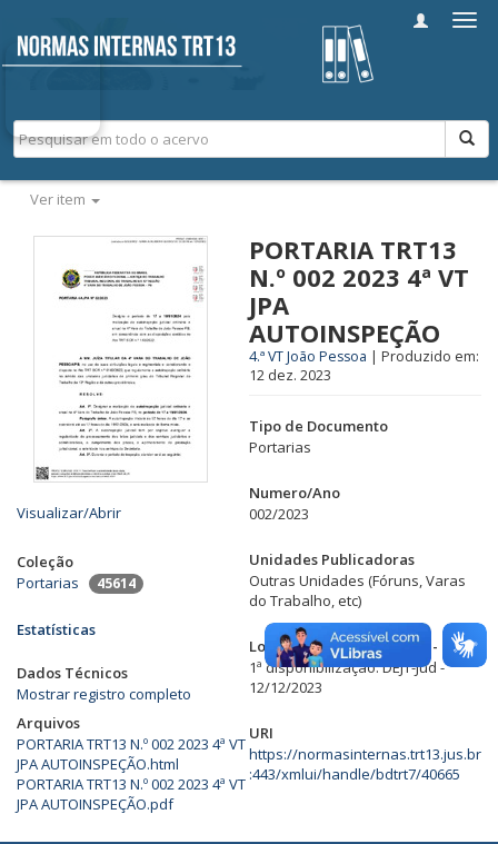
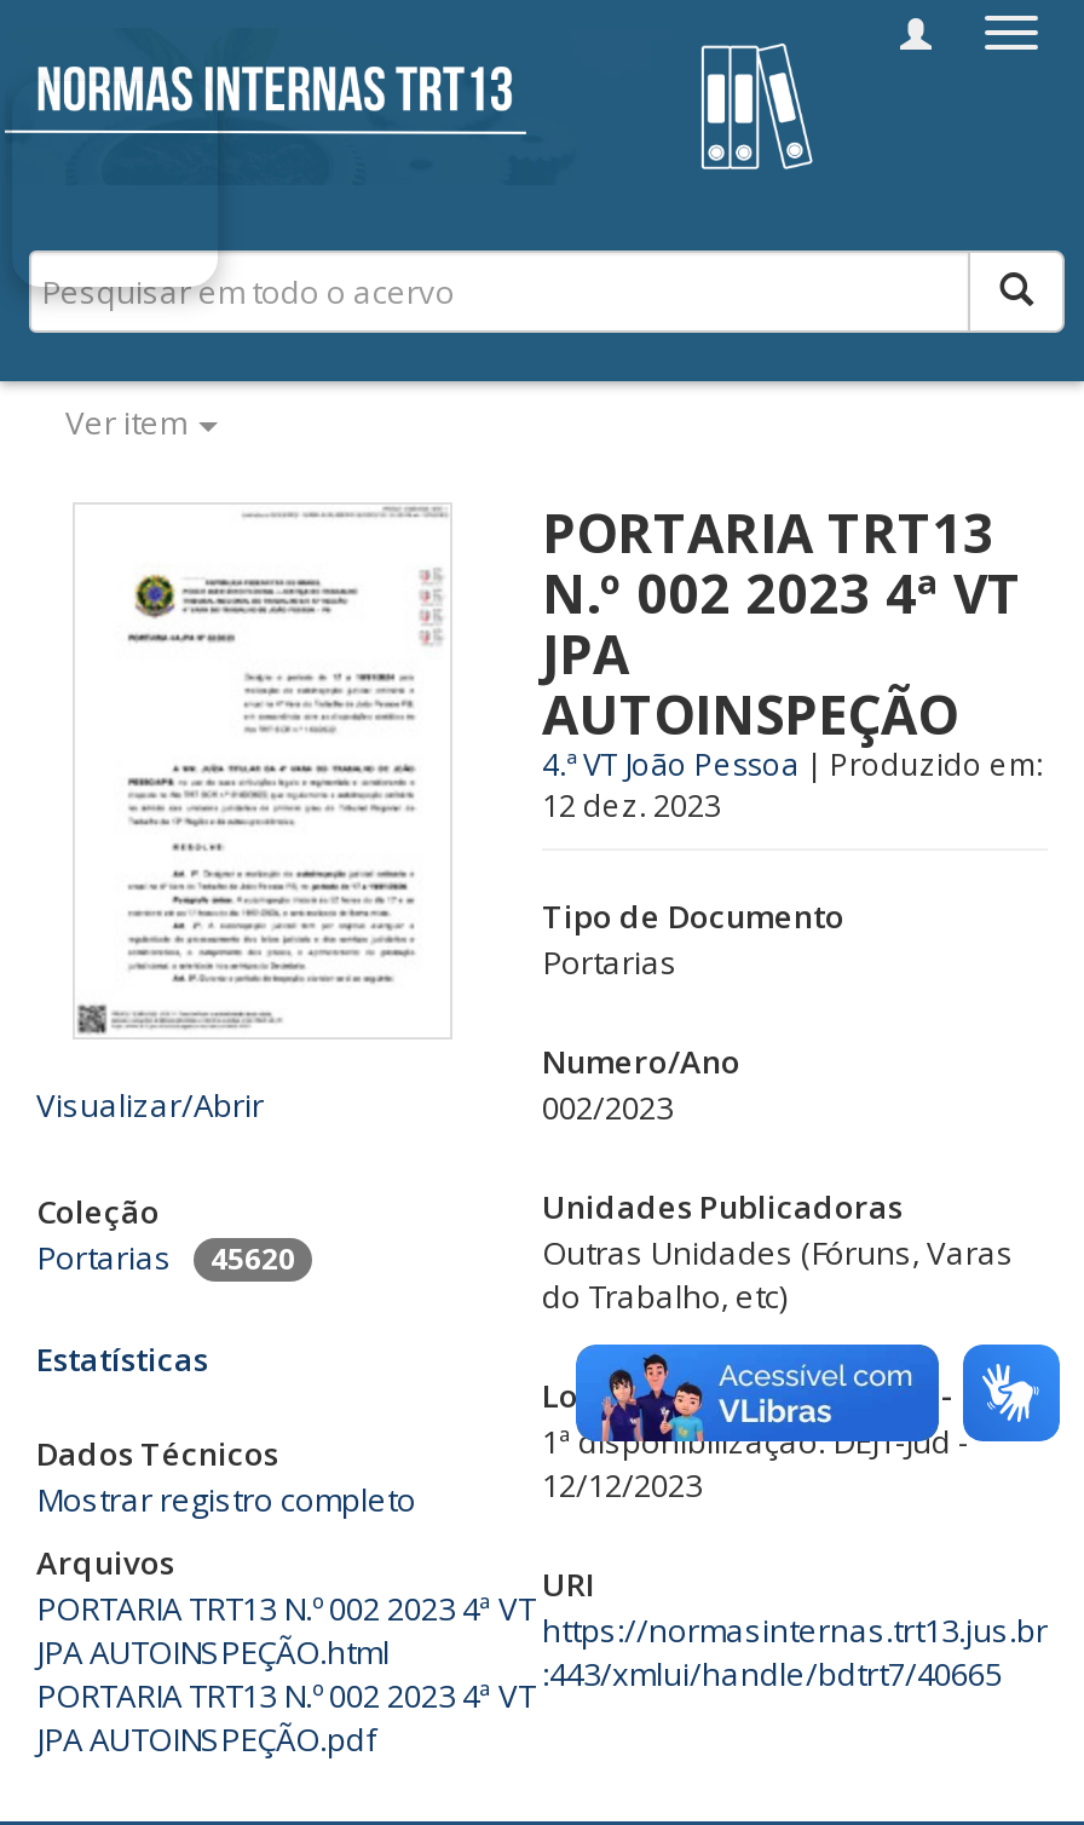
[17,573,136,593] Portarias 45614 -> [36,1236,295,1279] Portarias 45620

